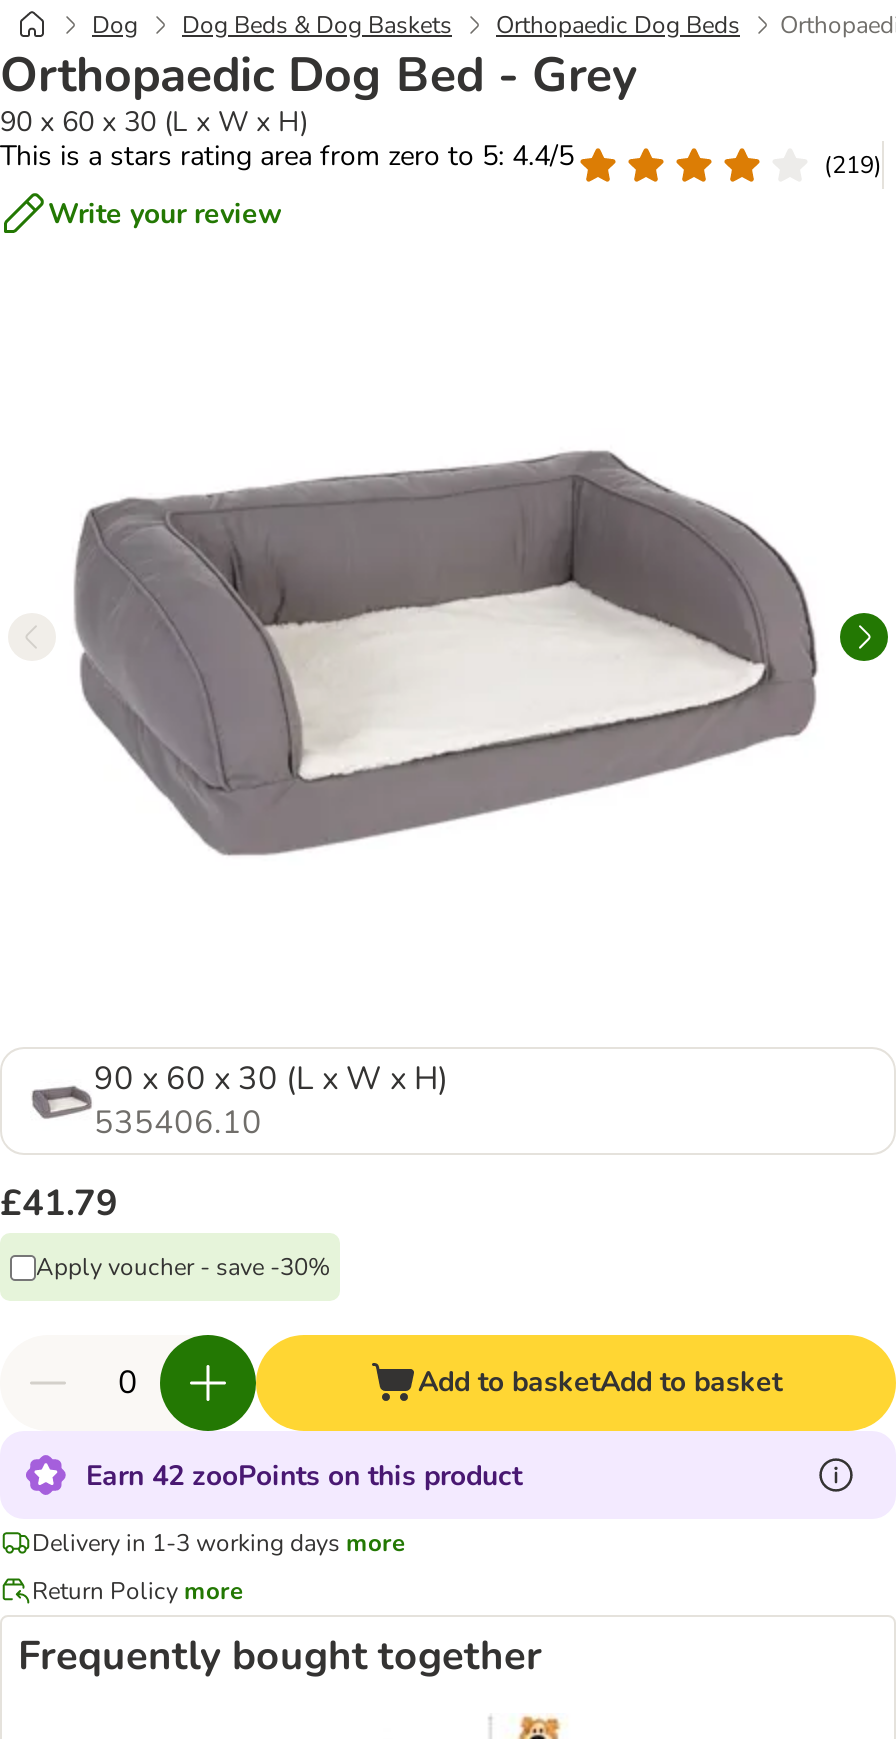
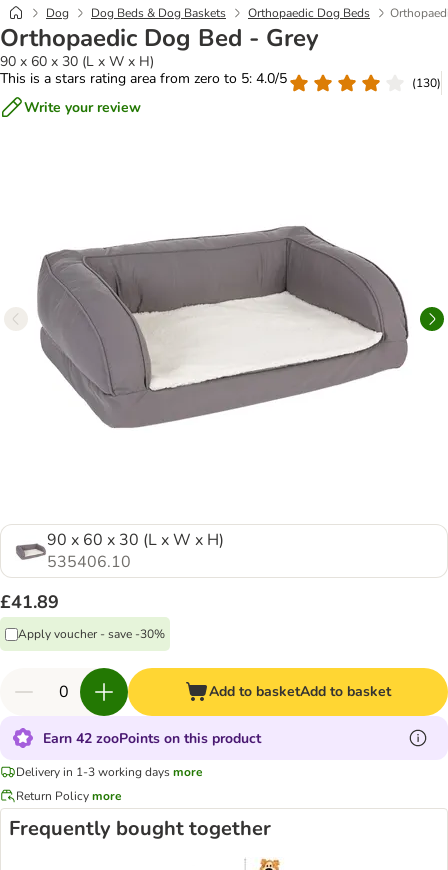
[0,137,574,175] This is a stars rating area from zero to 5: 4.4/5 -> [0,69,287,88] This is a stars rating area from zero to 5: 4.0/5
[824,148,882,180] (219) -> [412,74,441,90] (130)
[0,1179,118,1227] £41.79 -> [0,590,59,614] £41.89

